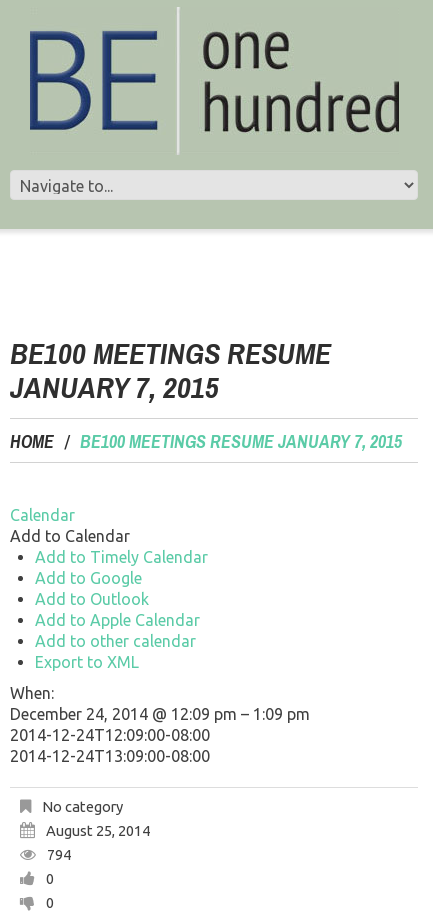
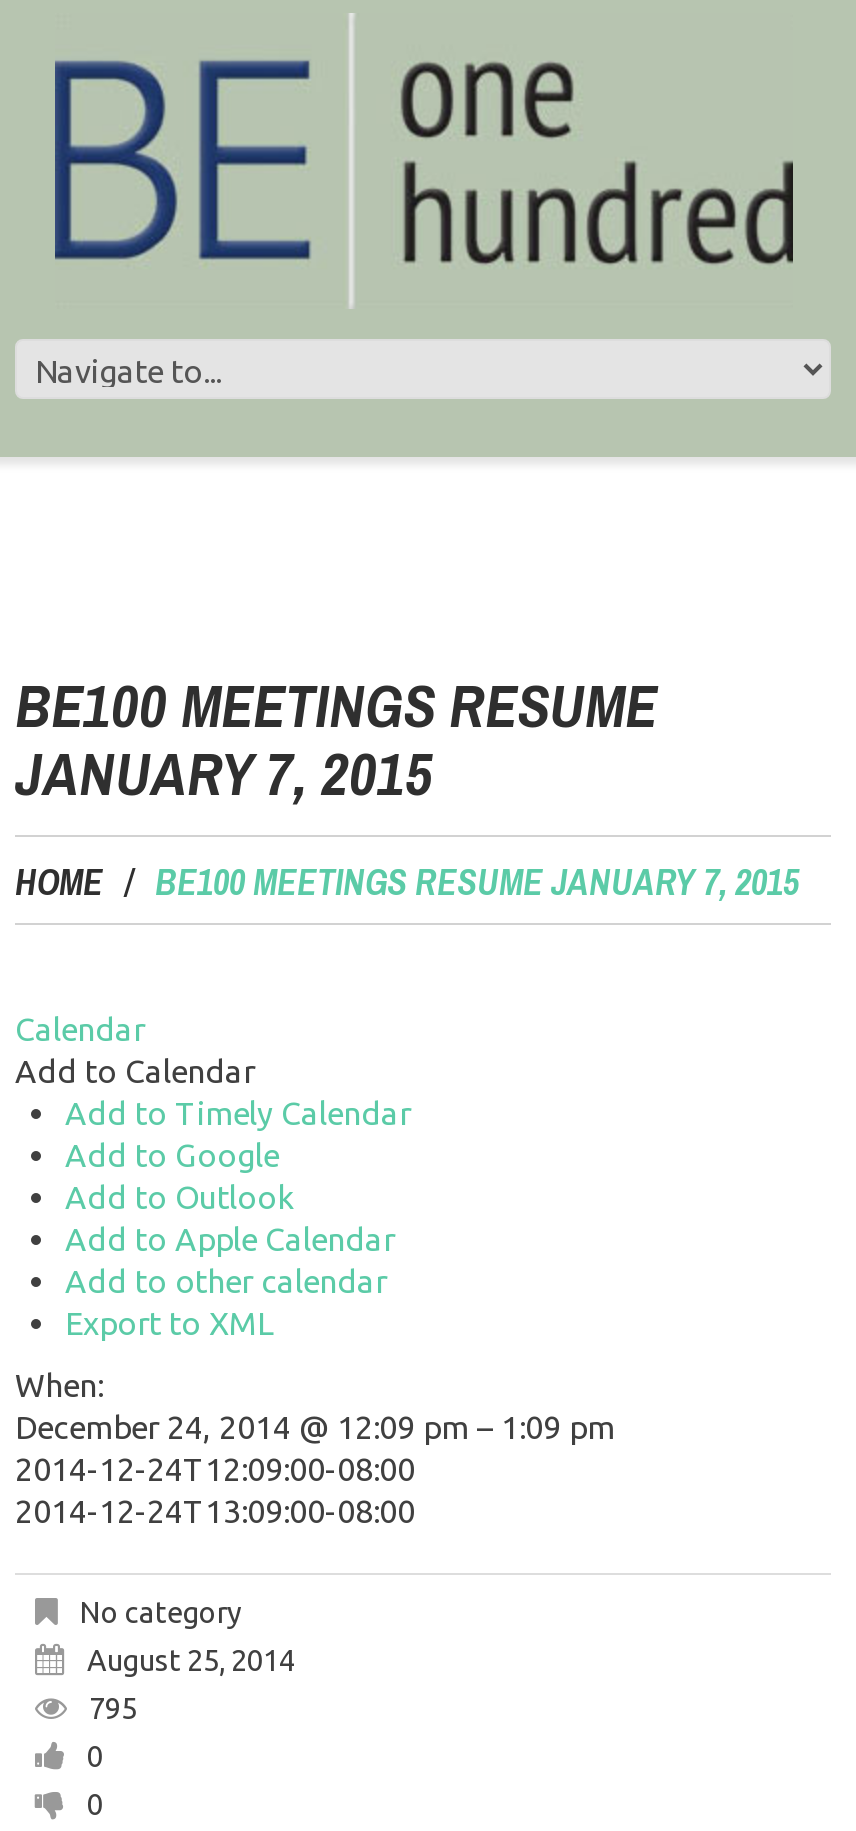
[44,846,71,863] 794 -> [83,1692,137,1726] 795

